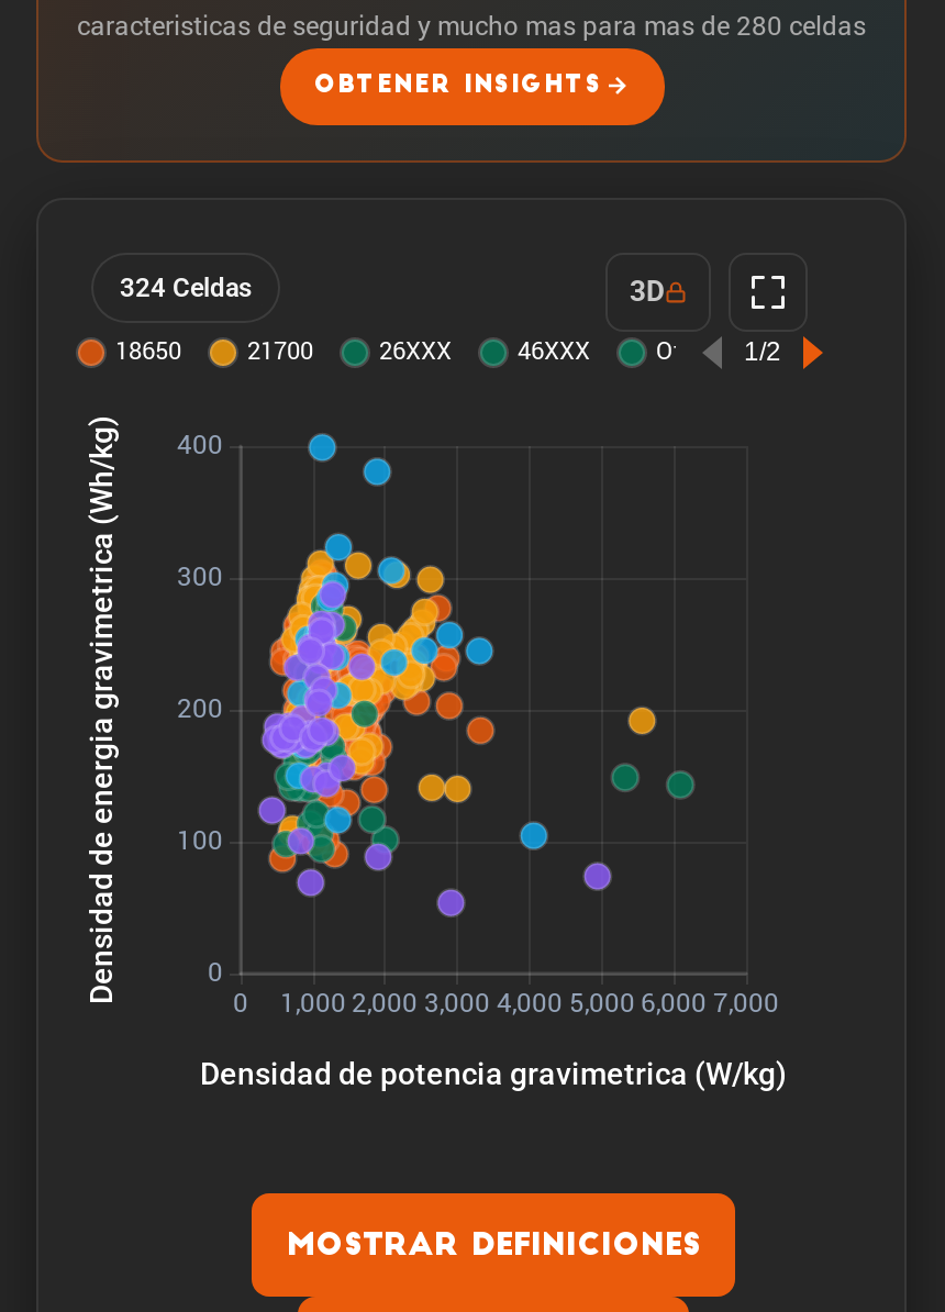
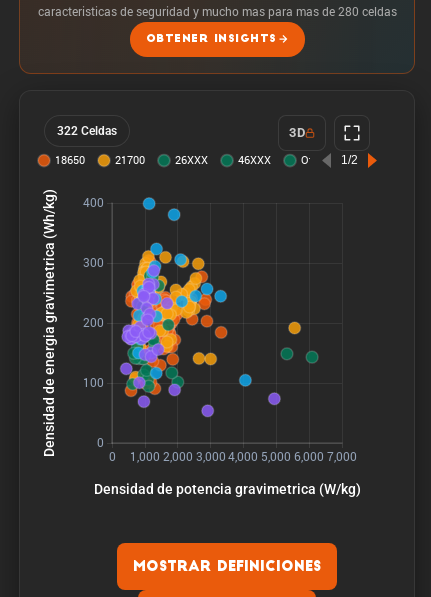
[120,271,252,302] 324 Celdas -> [57,123,117,137] 322 Celdas

